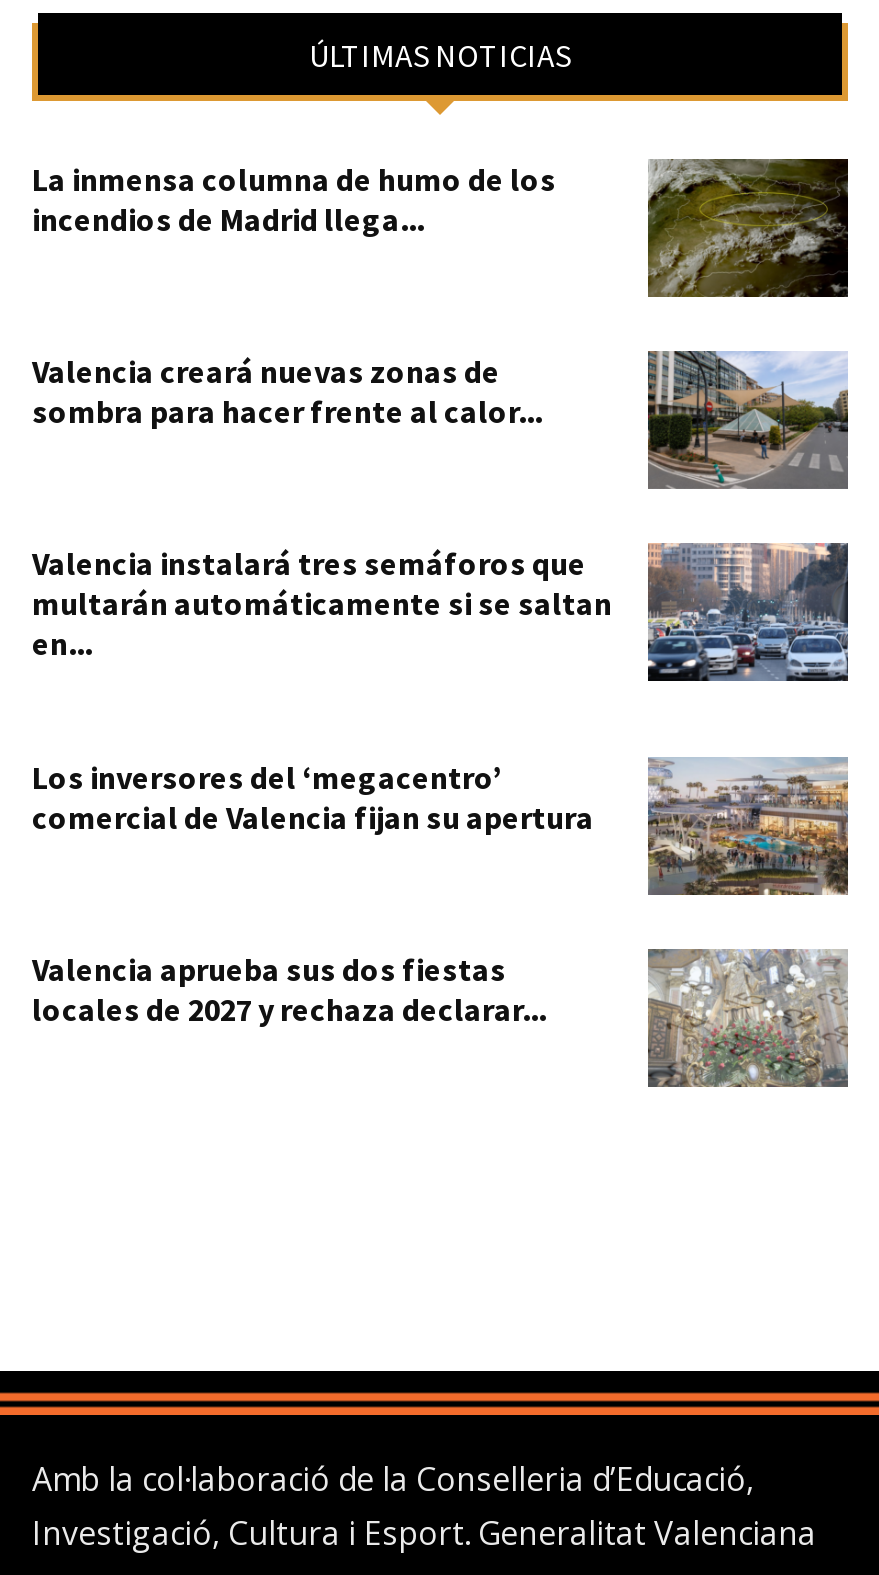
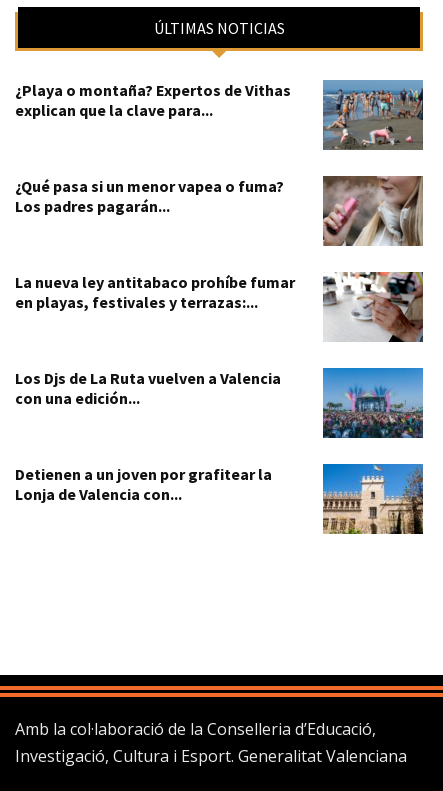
[32,160,556,240] La inmensa columna de humo de los | incendios de Madrid llega... -> [15,80,291,120] ¿Playa o montaña? Expertos de Vithas | explican que la clave para...
[646,157,850,301] [image] -> [322,79,424,151] [image]
[32,352,542,432] Valencia creará nuevas zonas de | sombra para hacer frente al calor... -> [15,176,284,216] ¿Qué pasa si un menor vapea o fuma? | Los padres pagarán...
[648,351,848,493] [image] -> [323,175,423,247] [image]
[32,543,848,685] [image] | Valencia instalará tres semáforos que | multarán automáticamente si se saltan | en... -> [15,272,423,343] [image] | La nueva ley antitabaco prohíbe fumar | en playas, festivales y terrazas:...
[32,758,594,838] Los inversores del ‘megacentro’ | comercial de Valencia fijan su apertura -> [15,368,281,408] Los Djs de La Ruta vuelven a Valencia | con una edición...
[648,757,850,897] [image] -> [322,367,423,439] [image]
[32,950,546,1030] Valencia aprueba sus dos fiestas | locales de 2027 y rechaza declarar... -> [15,464,272,504] Detienen a un joven por grafitear la | Lonja de Valencia con...
[646,947,848,1089] [image] -> [322,463,423,535] [image]

